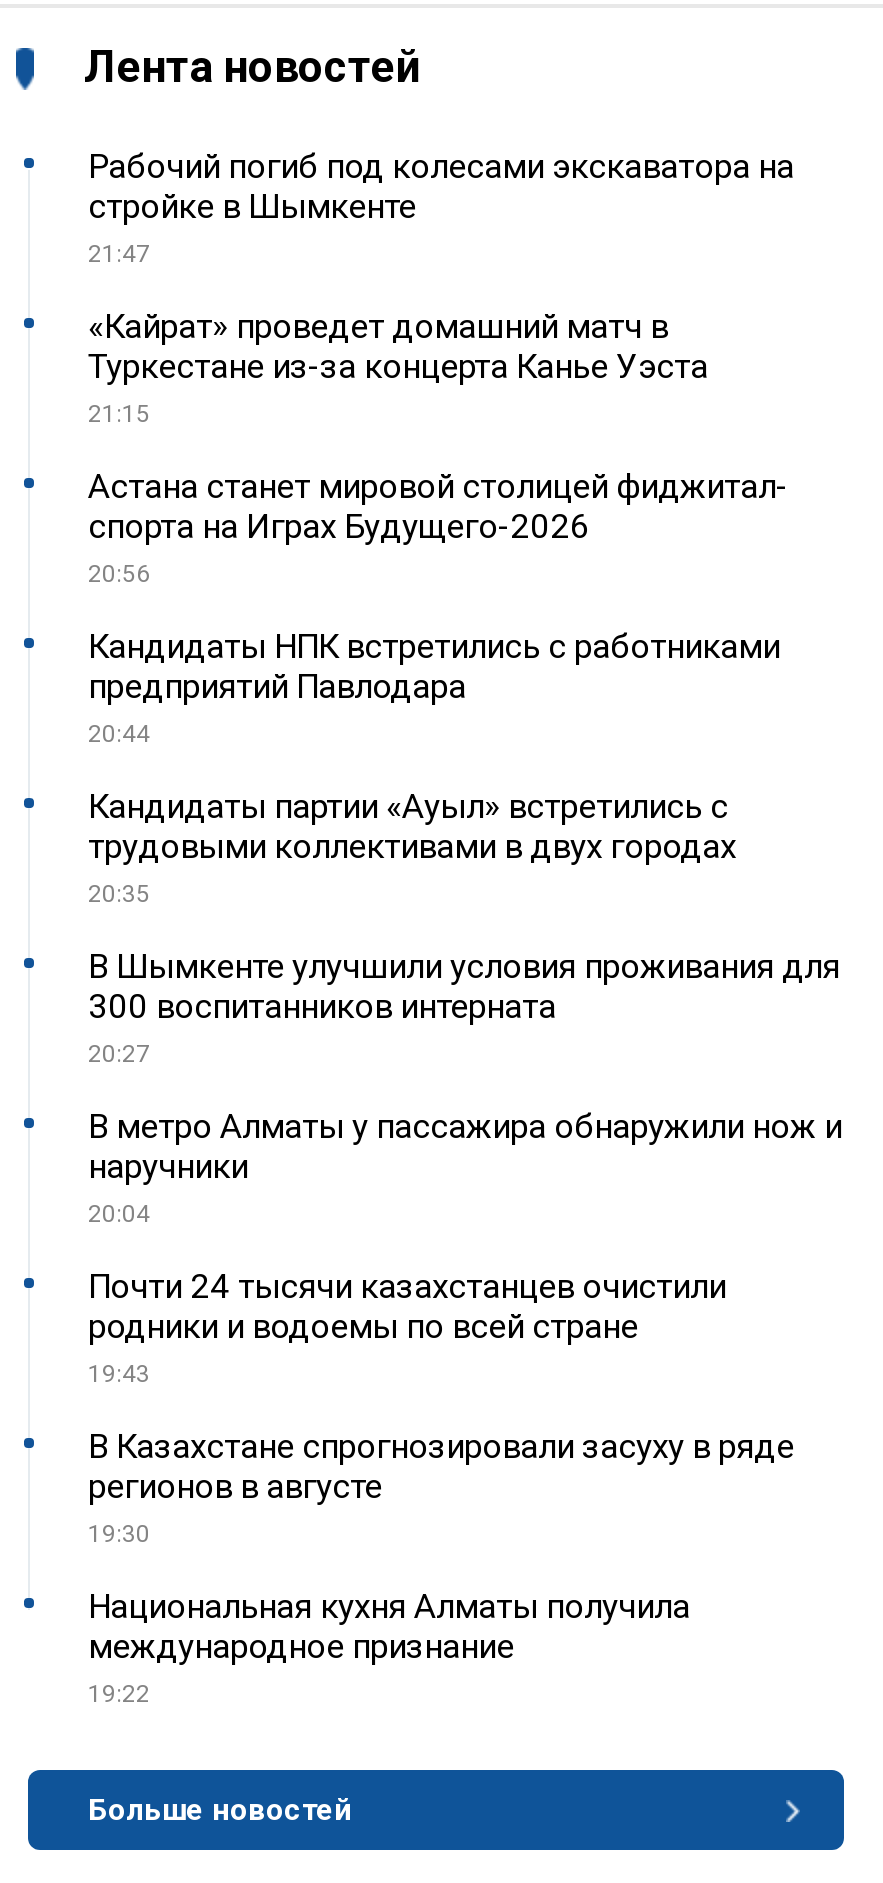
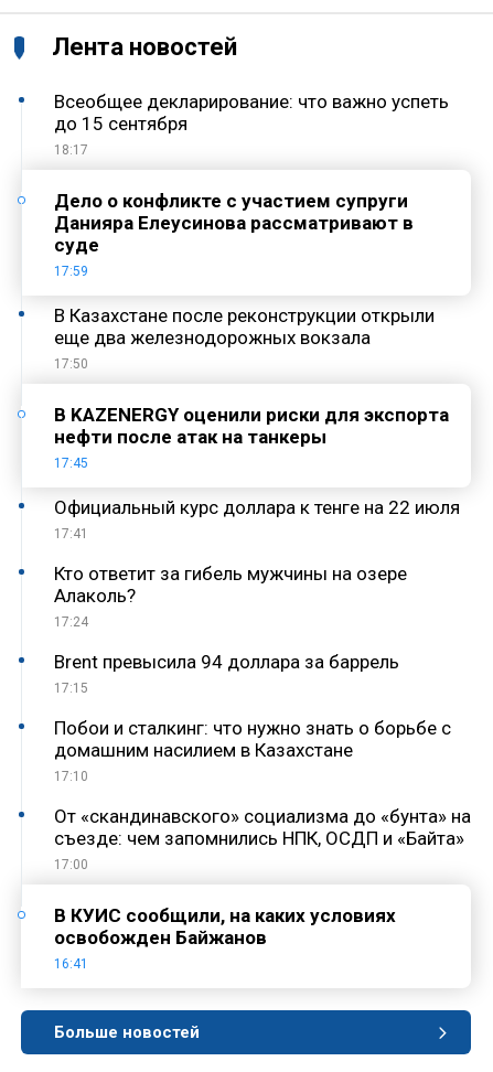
[88,147,794,269] Рабочий погиб под колесами экскаватора на | стройке в Шымкенте | 21:47 -> [54,91,449,158] Всеобщее декларирование: что важно успеть | до 15 сентября | 18:17
[88,307,708,429] «Кайрат» проведет домашний матч в | Туркестане из-за концерта Канье Уэста | 21:15 -> [54,190,414,279] Дело о конфликте с участием супруги | Данияра Елеусинова рассматривают в | суде | 17:59
[88,467,788,589] Астана станет мировой столицей фиджитал- | спорта на Играх Будущего-2026 | 20:56 -> [54,305,435,372] В Казахстане после реконструкции открыли | еще два железнодорожных вокзала | 17:50
[88,627,780,749] Кандидаты НПК встретились с работниками | предприятий Павлодара | 20:44 -> [54,404,449,471] В KAZENERGY оценили риски для экспорта | нефти после атак на танкеры | 17:45
[88,787,736,909] Кандидаты партии «Ауыл» встретились с | трудовыми коллективами в двух городах | 20:35 -> [54,497,460,542] Официальный курс доллара к тенге на 22 июля | 17:41
[88,947,840,1069] В Шымкенте улучшили условия проживания для | 300 воспитанников интерната | 20:27 -> [54,563,407,630] Кто ответит за гибель мужчины на озере | Алаколь? | 17:24
[88,1107,842,1229] В метро Алматы у пассажира обнаружили нож и | наручники | 20:04 -> [54,651,399,696] Brent превысила 94 доллара за баррель | 17:15
[88,1267,726,1389] Почти 24 тысячи казахстанцев очистили | родники и водоемы по всей стране | 19:43 -> [54,717,451,784] Побои и сталкинг: что нужно знать о борьбе с | домашним насилием в Казахстане | 17:10
[88,1427,794,1549] В Казахстане спрогнозировали засуху в ряде | регионов в августе | 19:30 -> [54,805,471,873] От «скандинавского» социализма до «бунта» на | съезде: чем запомнились НПК, ОСДП и «Байтақ» | 17:00
[88,1587,690,1709] Национальная кухня Алматы получила | международное признание | 19:22 -> [54,905,396,972] В КУИС сообщили, на каких условиях | освобожден Байжанов | 16:41

